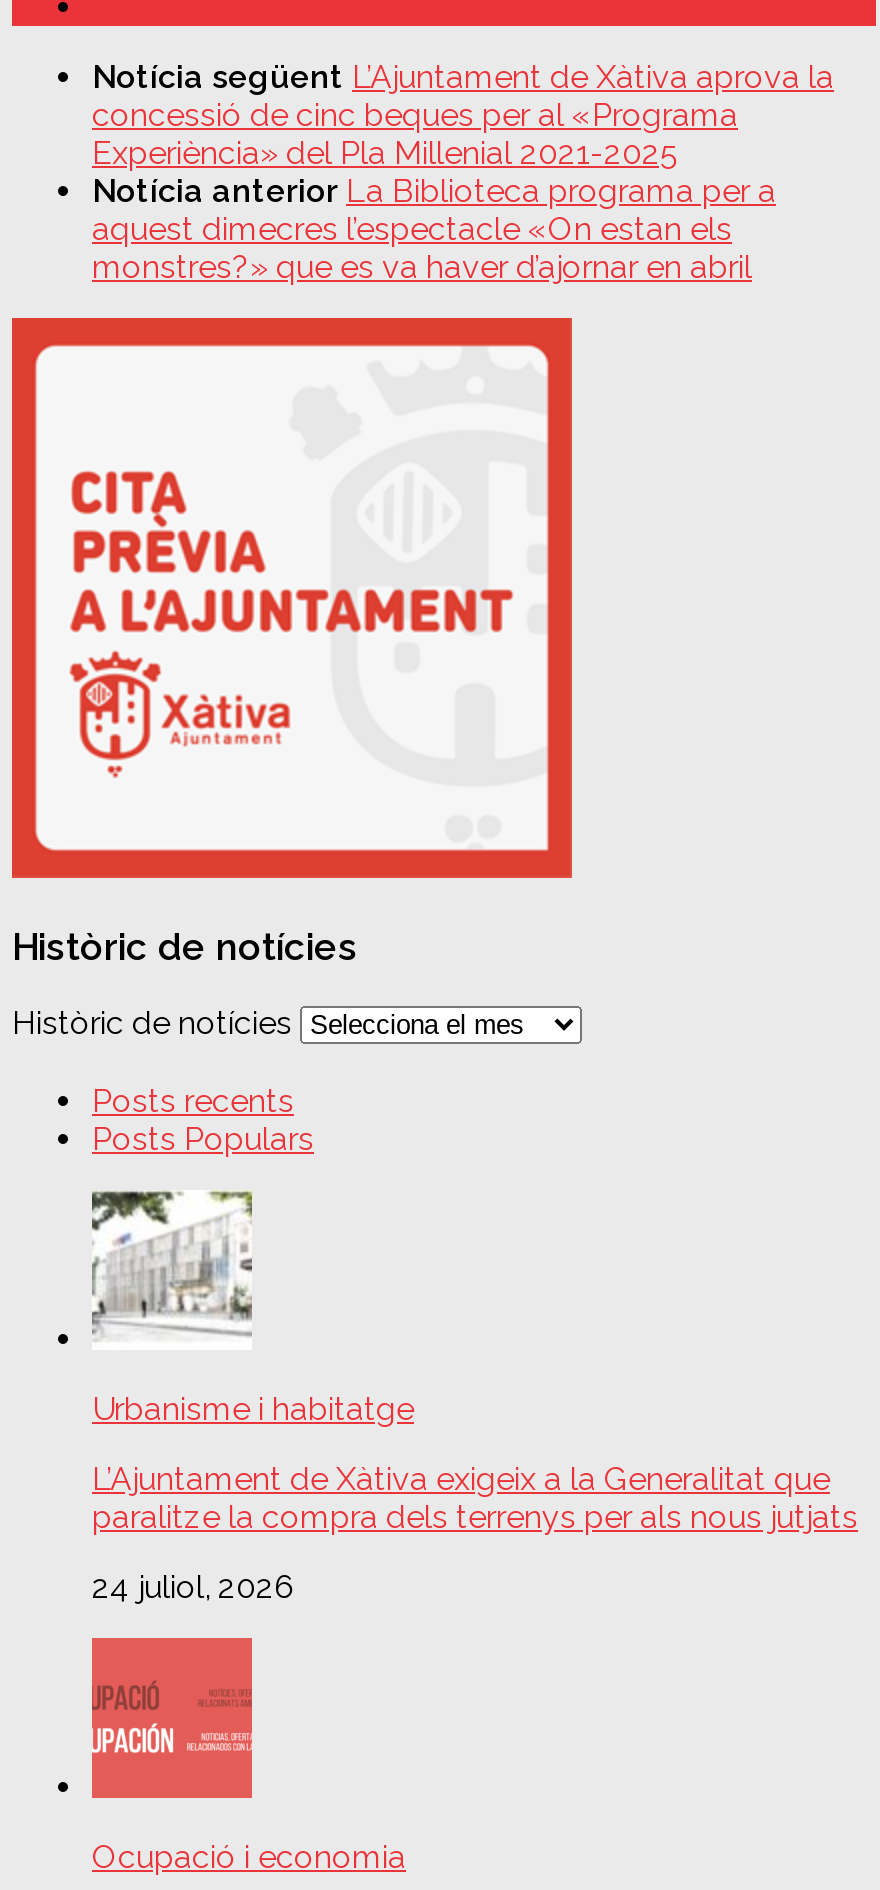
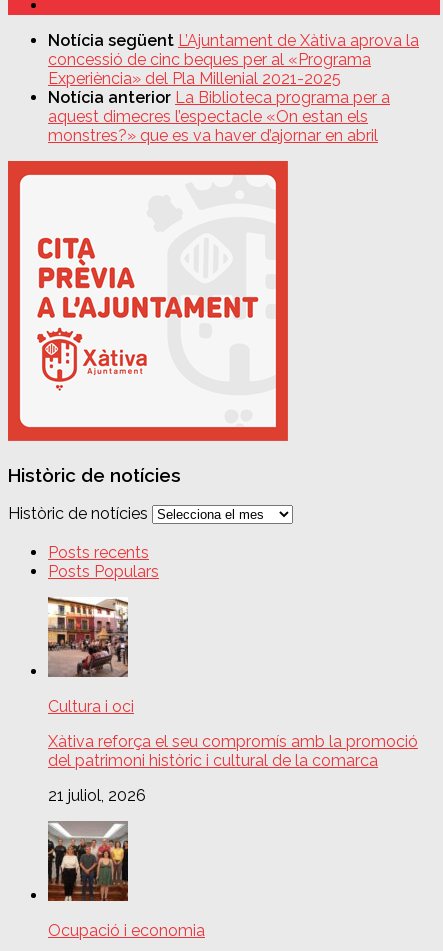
[90,1190,414,1428] [image] | Urbanisme i habitatge -> [47,597,134,716] [image] | Cultura i oci
[92,1460,858,1536] L’Ajuntament de Xàtiva exigeix a la Generalitat que | paralitze la compra dels terrenys per als nous jutjats -> [48,732,418,770] Xàtiva reforça el seu compromís amb la promoció | del patrimoni històric i cultural de la comarca
[92,1568,294,1606] 24 juliol, 2026 -> [48,786,146,805] 21 juliol, 2026
[90,1636,254,1800] [image] -> [47,820,129,902] [image]

